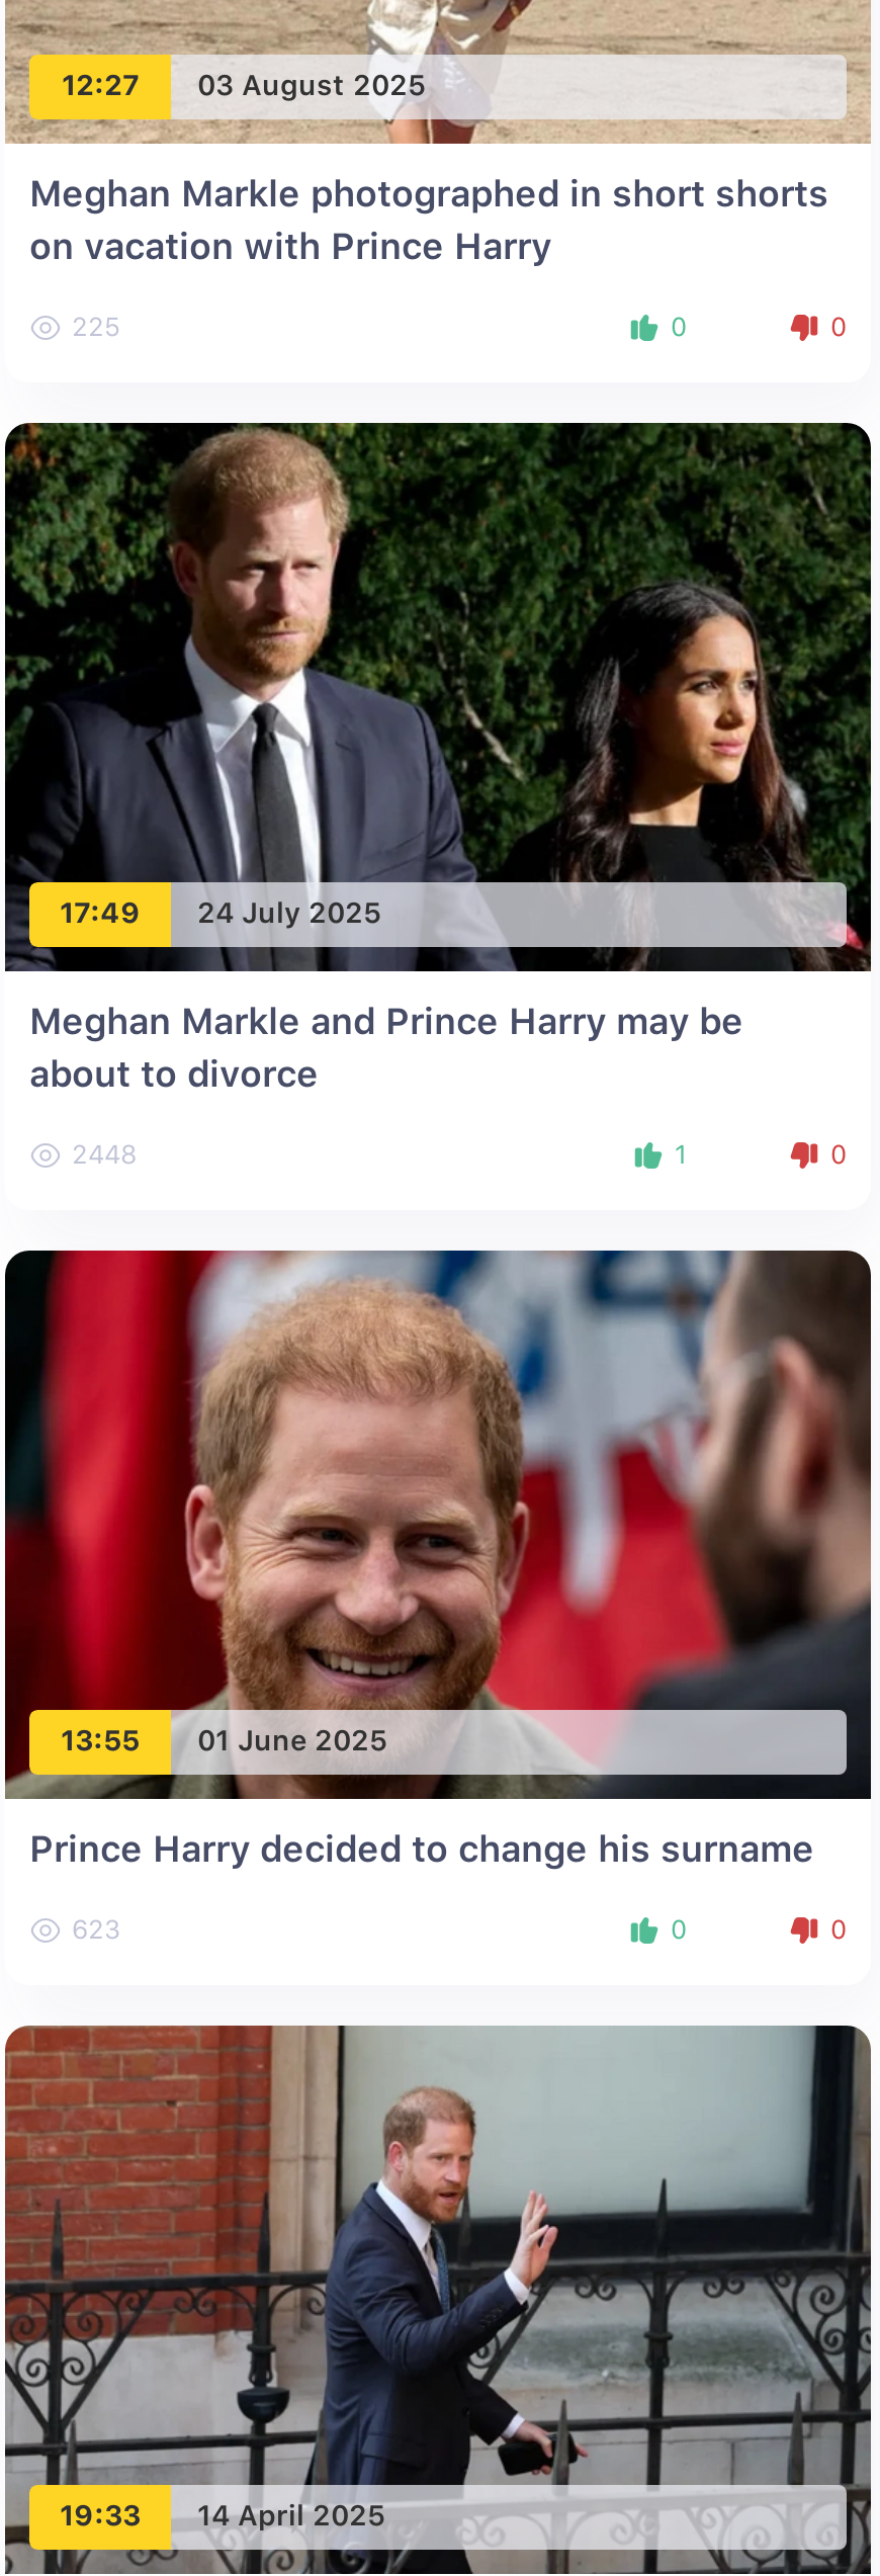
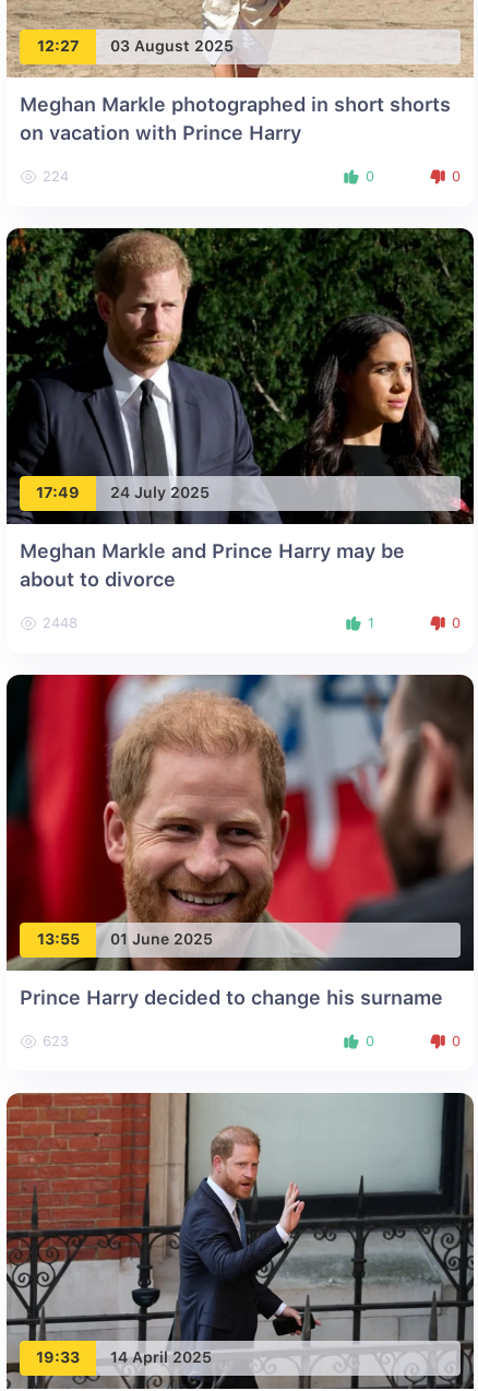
[72,311,120,341] 225 -> [43,168,69,184] 224

